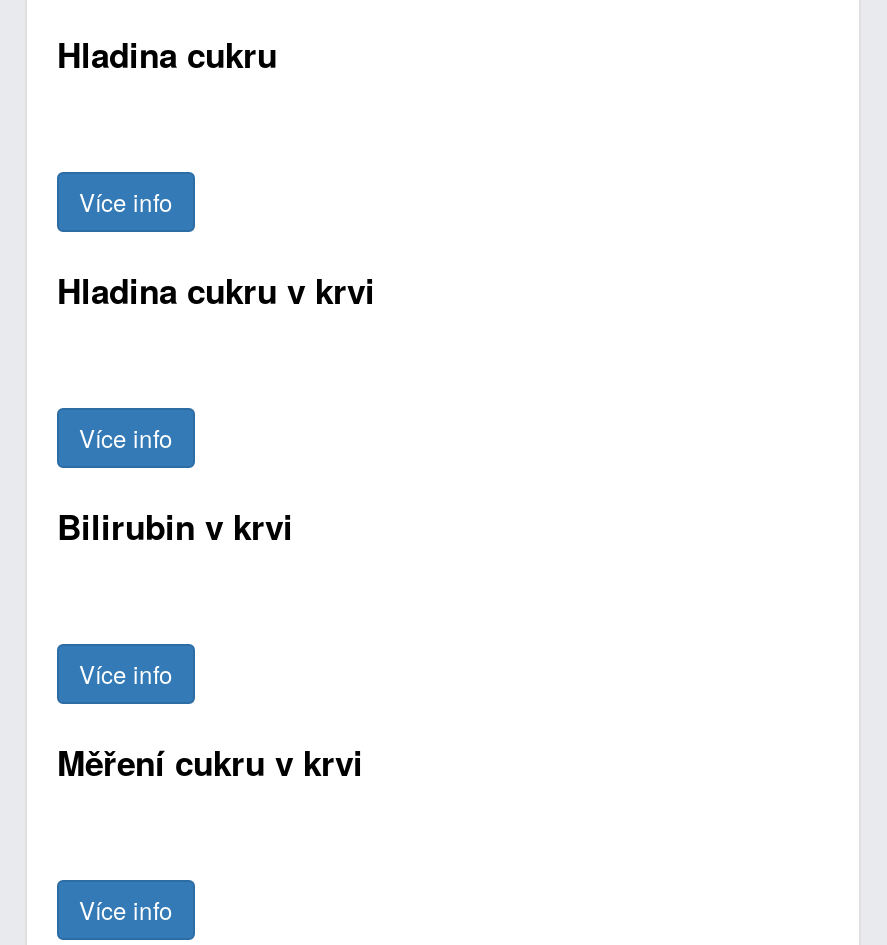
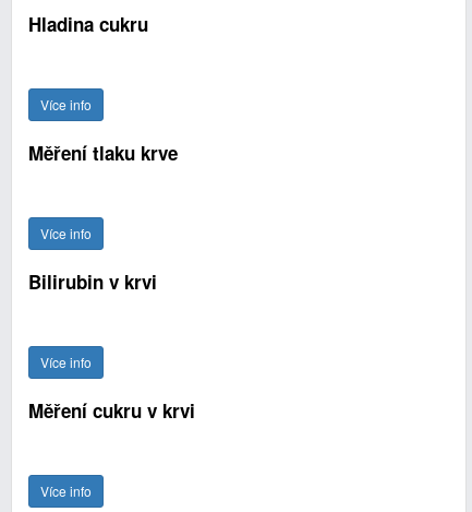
[57,266,375,314] Hladina cukru v krvi -> [28,140,178,166] Měření tlaku krve

